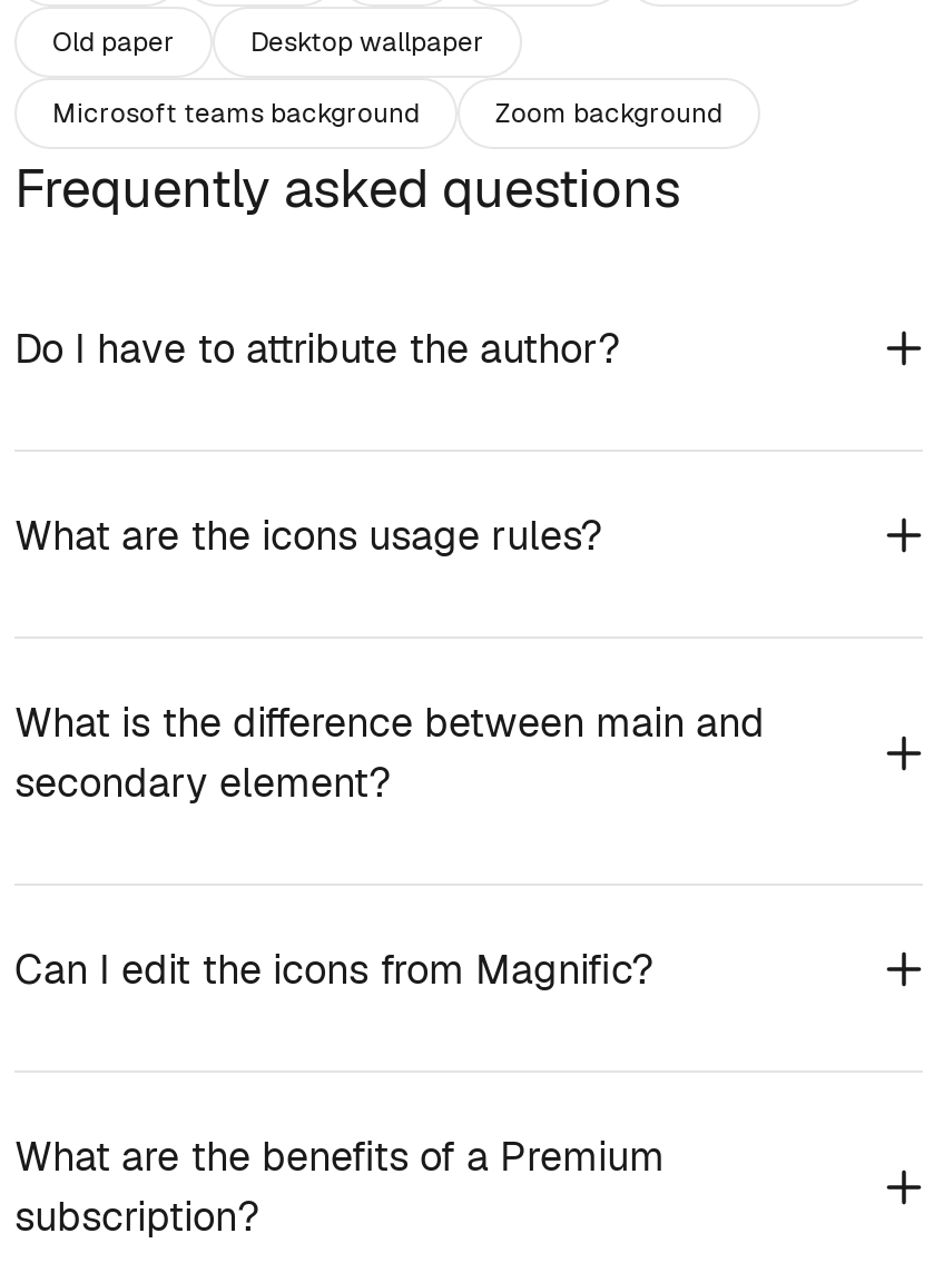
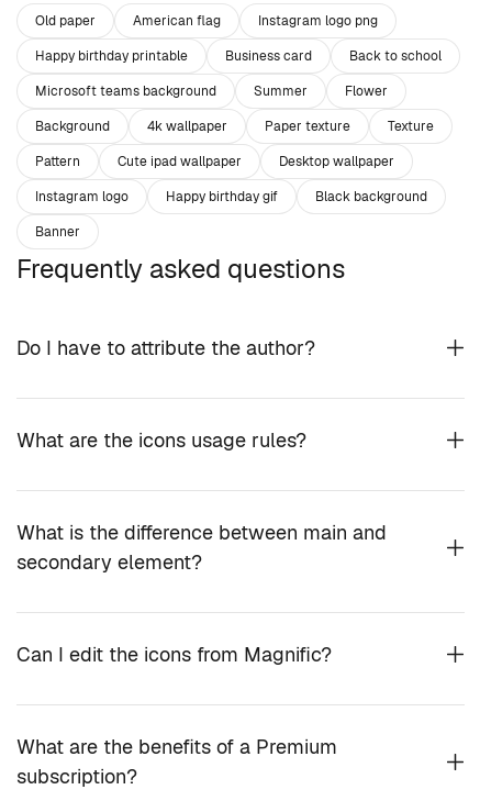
moved [250,23,484,59] -> [279,152,394,170]: Desktop wallpaper
none -> [35,12,442,64] American flag | Instagram logo png | Happy birthday printable | Business card | Back to school
[495,95,722,130] Zoom background -> [35,82,434,240] Summer | Flower | Background | 4k wallpaper | Paper texture | Texture | Pattern | Cute ipad wallpaper | Instagram logo | Happy birthday gif | Black background | Banner

